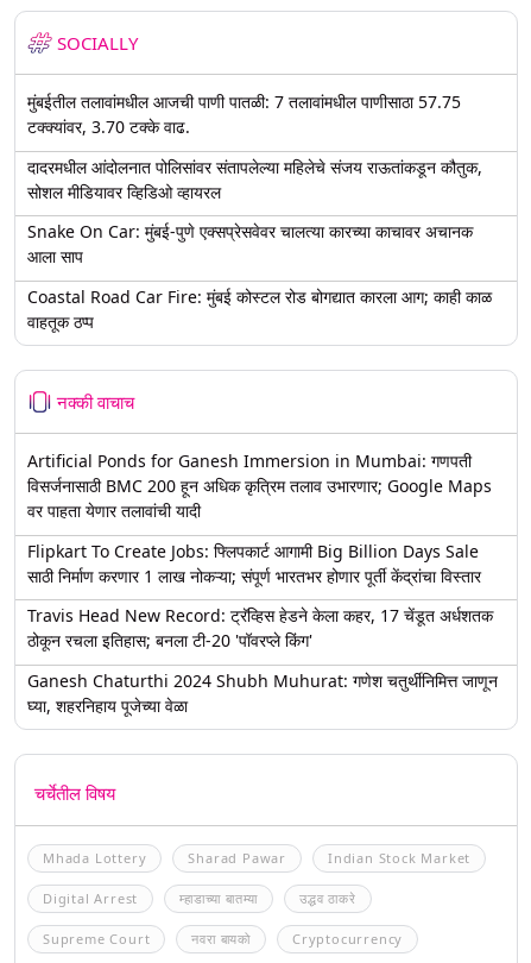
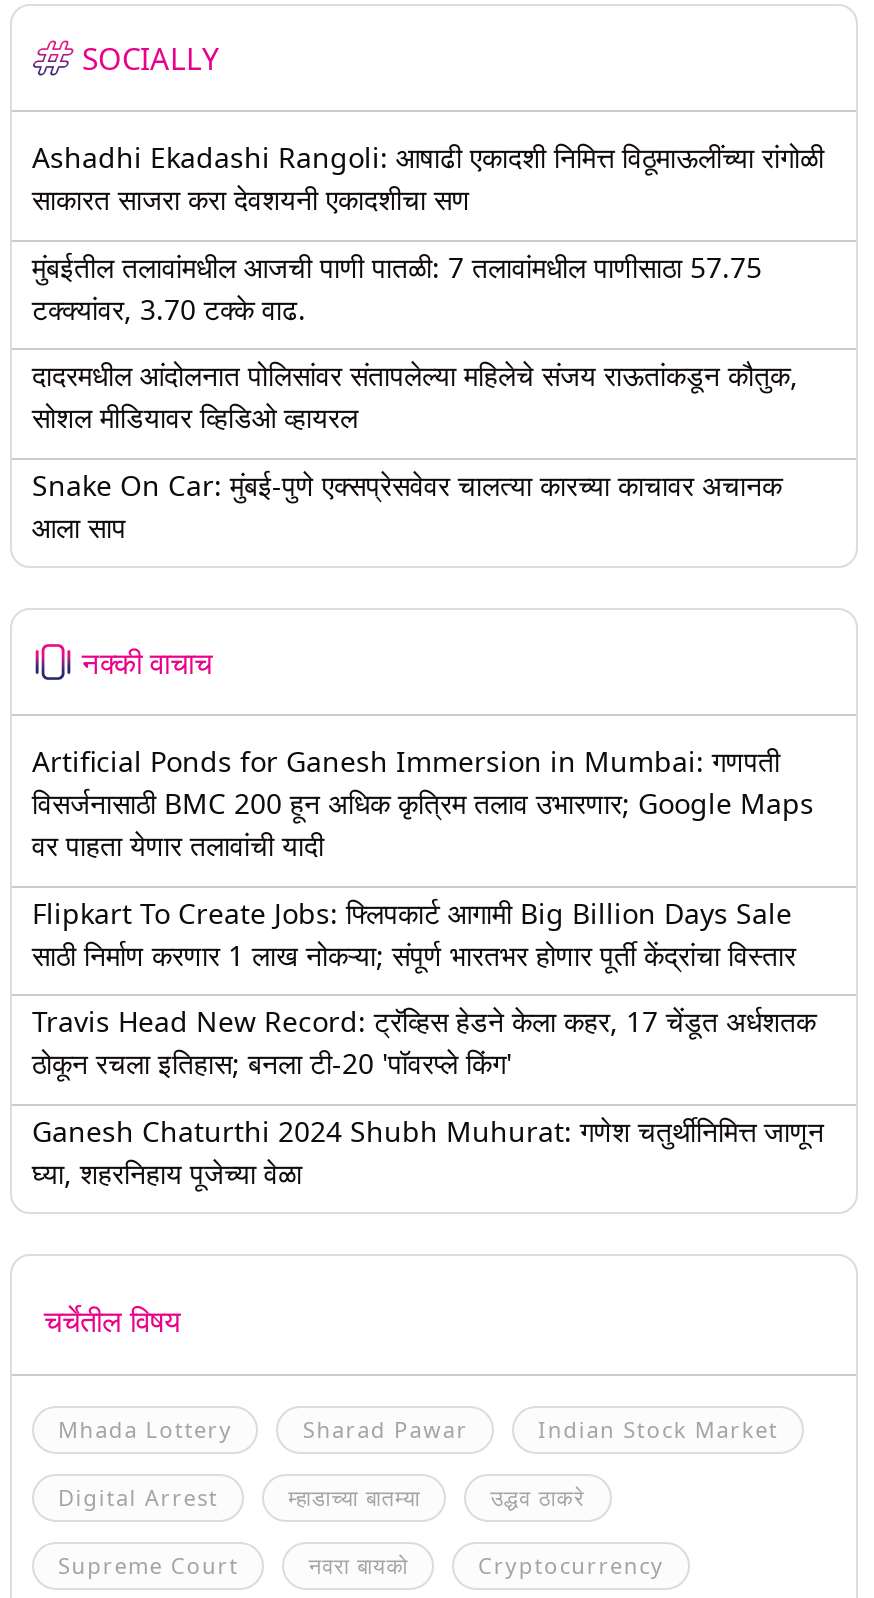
none -> [32,138,824,218] Ashadhi Ekadashi Rangoli: आषाढी एकादशी निमित्त विठूमाऊलींच्या रांगोळी | साकारत साजरा करा देवशयनी एकादशीचा सण
moved [27,90,482,267] -> [32,247,798,545]: मुंबईतील तलावांमधील आजची पाणी पातळी: 7 तलावांमधील पाणीसाठा 57.75 | टक्क्यांवर, 3.70 टक्के वाढ. | दादरमधील आंदोलनात पोलिसांवर संतापलेल्या महिलेचे संजय राऊतांकडून कौतुक, | सोशल मीडियावर व्हिडिओ व्हायरल | Snake On Car: मुंबई-पुणे एक्सप्रेसवेवर चालत्या कारच्या काचावर अचानक | आला साप
[27,285,492,332] Coastal Road Car Fire: मुंबई कोस्टल रोड बोगद्यात कारला आग; काही काळ | वाहतूक ठप्प -> none

